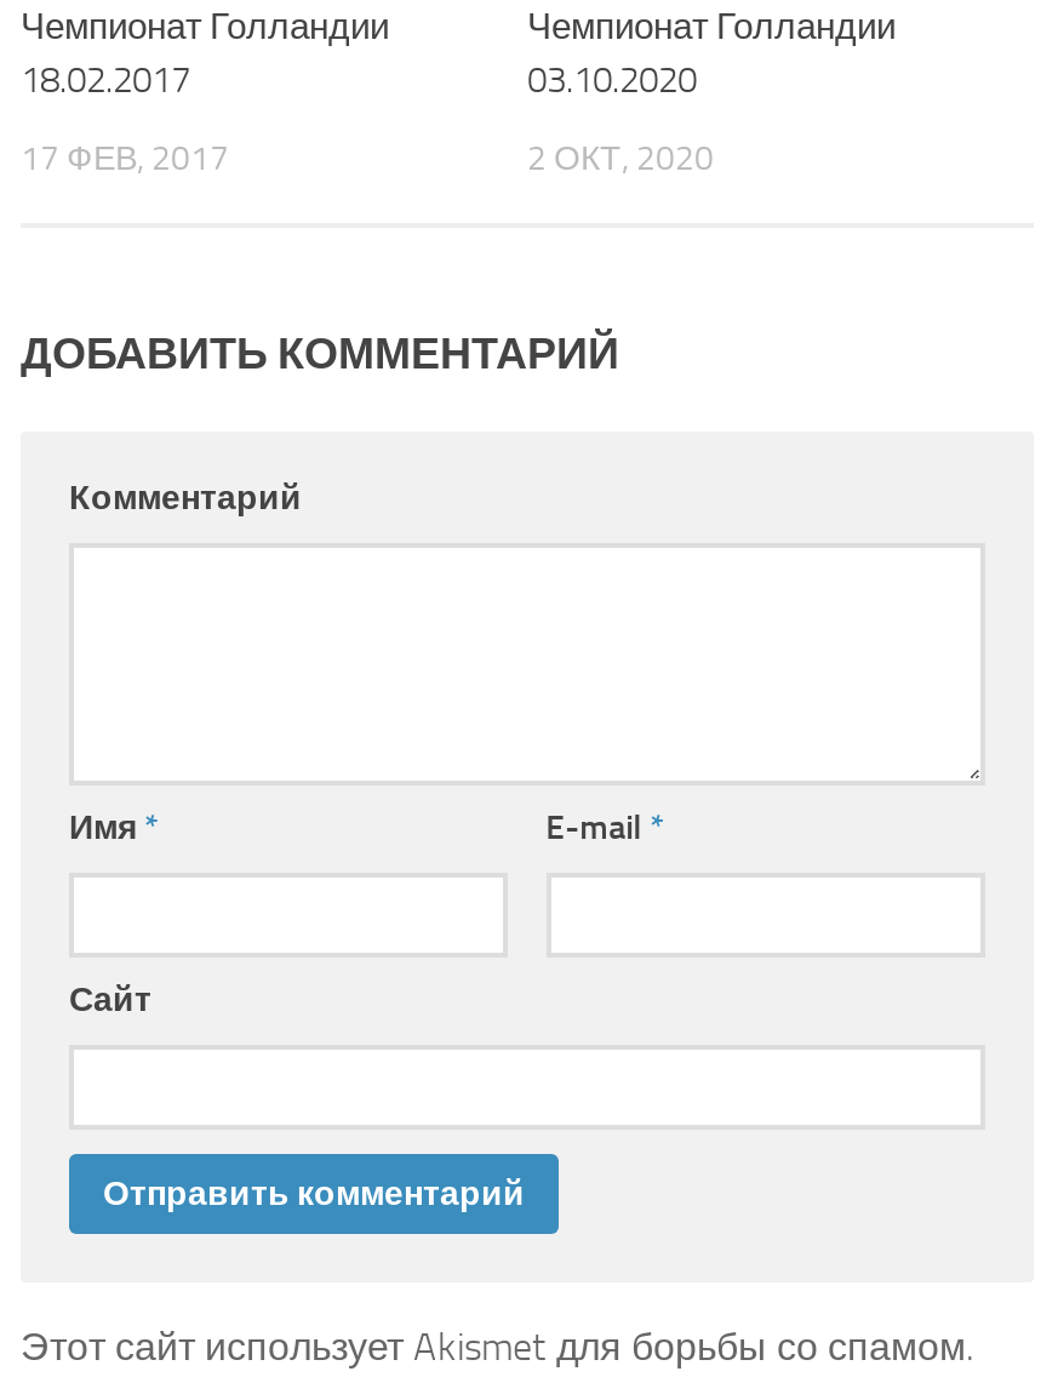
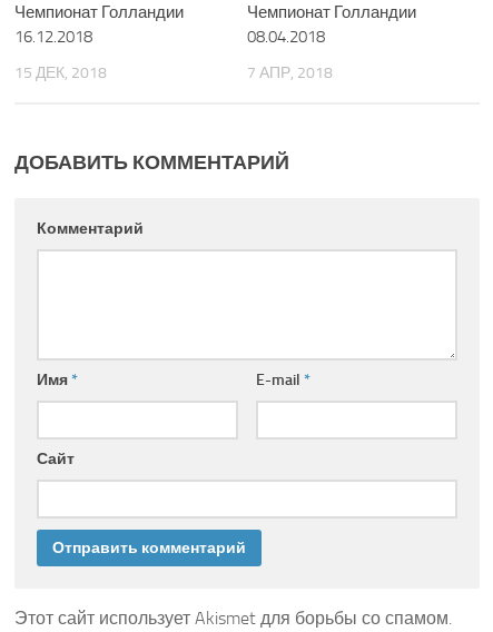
[21,58,190,102] 18.02.2017 -> [14,27,92,47] 16.12.2018
[527,58,697,102] 03.10.2020 -> [247,27,325,47] 08.04.2018
[21,138,229,179] 17 ФЕВ, 2017 -> [14,63,107,82] 15 ДЕК, 2018
[527,138,714,179] 2 ОКТ, 2020 -> [247,63,333,82] 7 АПР, 2018

